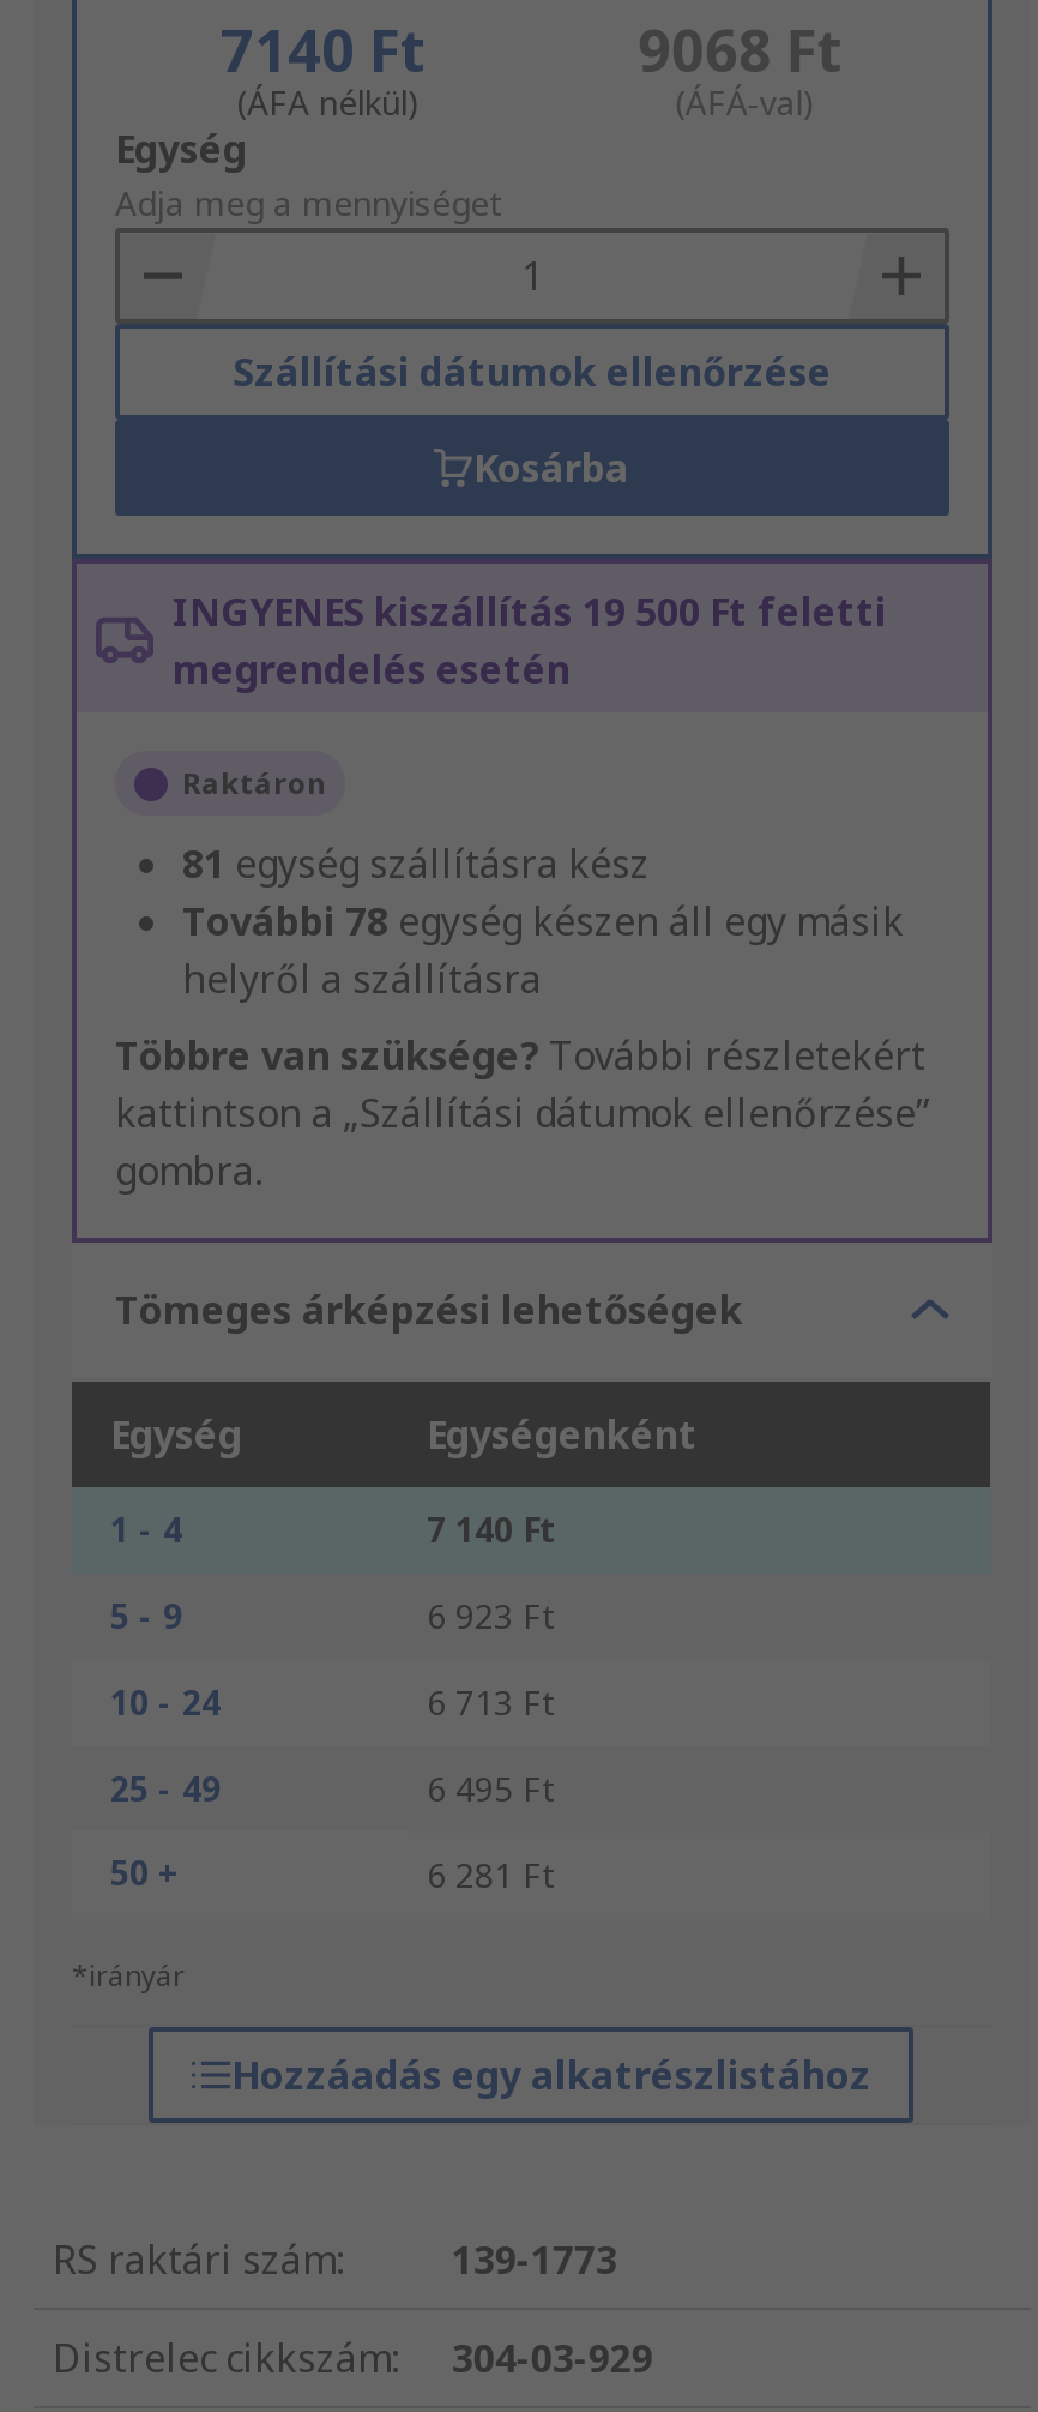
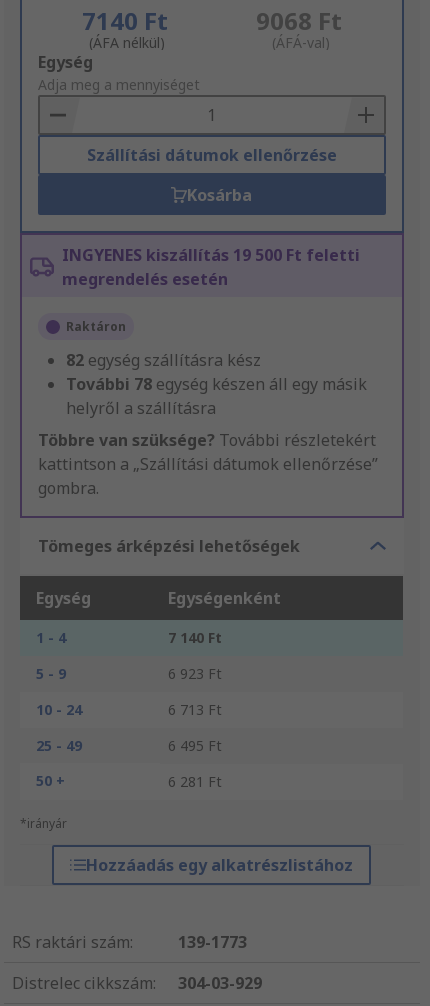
[182,838,650,891] 81 egység szállításra kész -> [66,349,261,371] 82 egység szállításra kész

